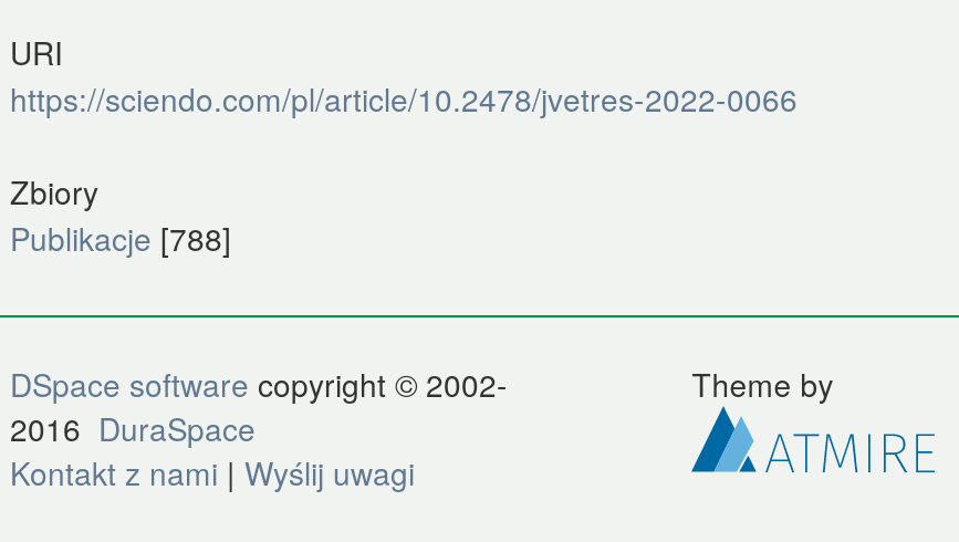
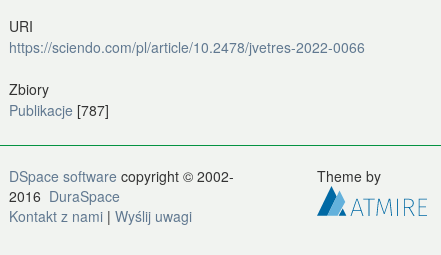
[10,217,231,261] Publikacje [788] -> [9,100,109,120] Publikacje [787]

